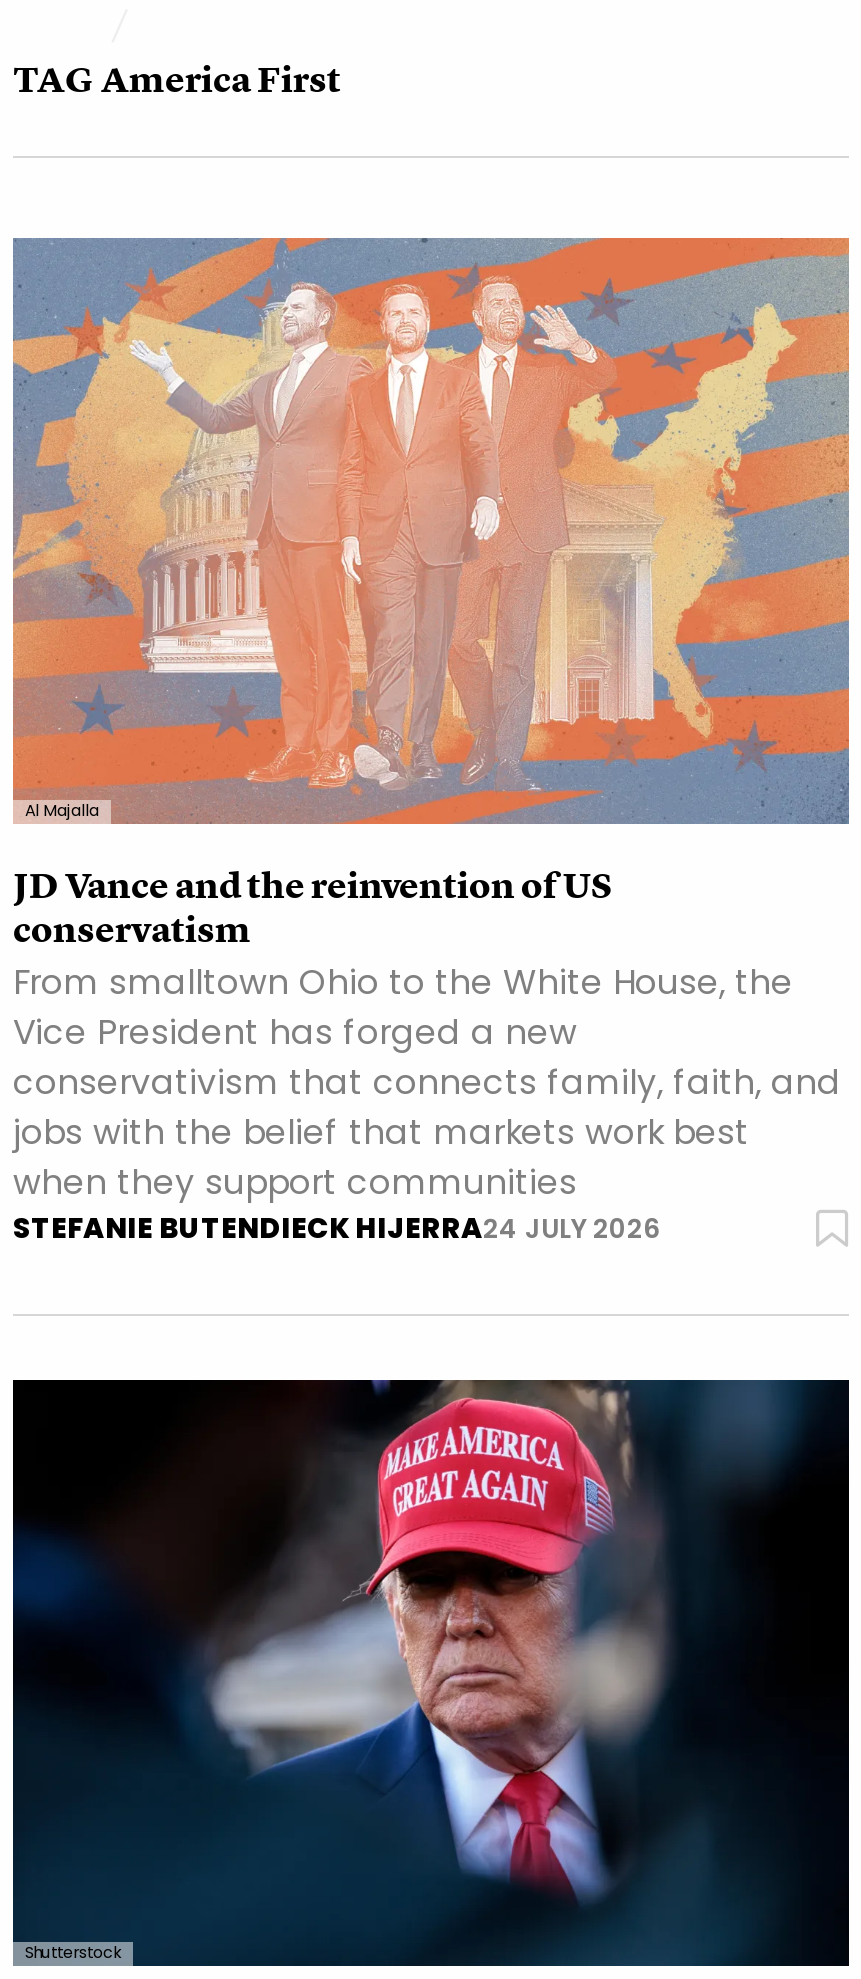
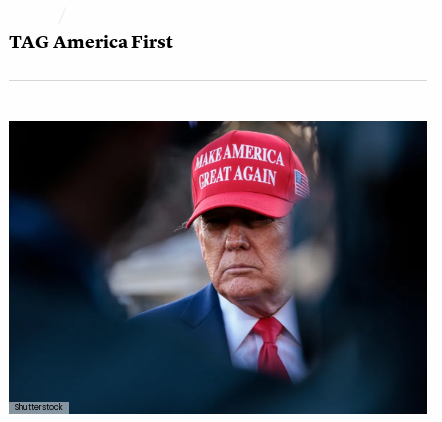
[11,236,851,1248] [image] | Al Majalla | JD Vance and the reinvention of US | conservatism | From smalltown Ohio to the White House, the | Vice President has forged a new | conservativism that connects family, faith, and | jobs with the belief that markets work best | when they support communities | STEFANIE BUTENDIECK HIJERRA24 JULY 2026 -> none

